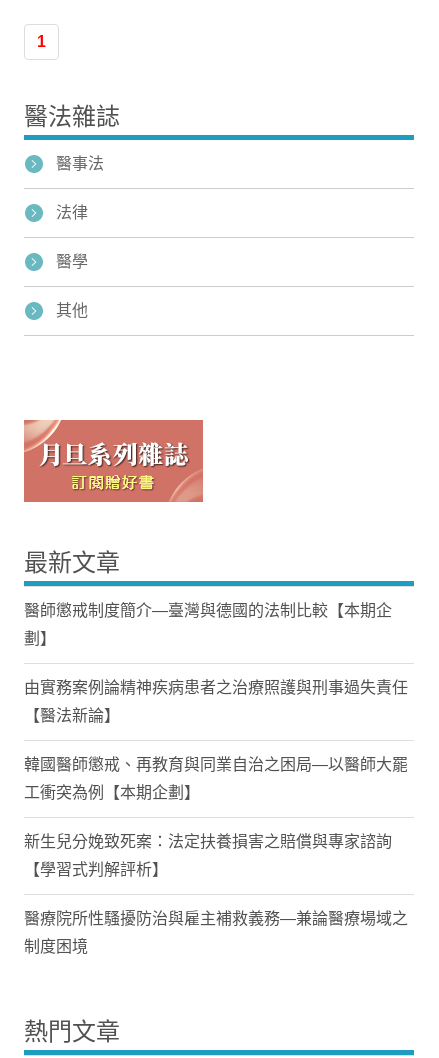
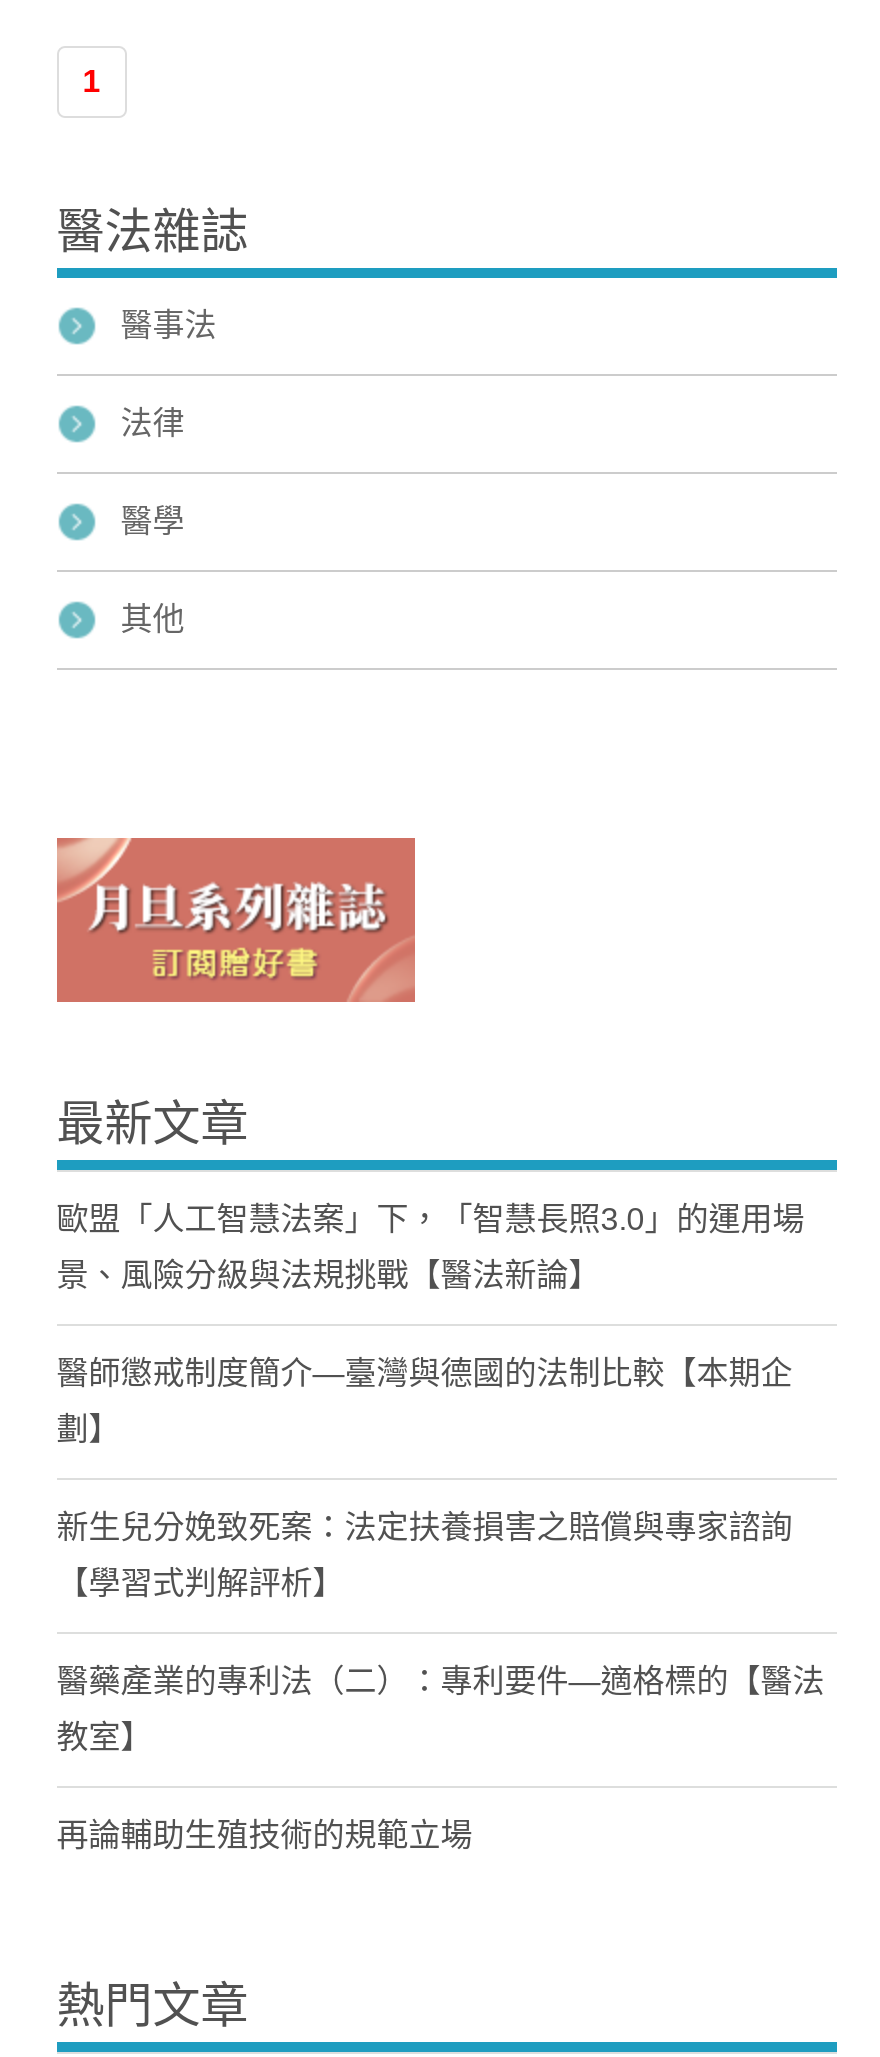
none -> [57,1202,805,1292] 歐盟「人工智慧法案」下，「智慧長照3.0」的運用場 | 景、風險分級與法規挑戰【醫法新論】
moved [24,602,392,647] -> [57,1356,793,1446]: 醫師懲戒制度簡介—臺灣與德國的法制比較【本期企 | 劃】
[24,679,408,801] 由實務案例論精神疾病患者之治療照護與刑事過失責任 | 【醫法新論】 | 韓國醫師懲戒、再教育與同業自治之困局—以醫師大罷 | 工衝突為例【本期企劃】 -> none
moved [24,833,392,878] -> [57,1510,793,1600]: 新生兒分娩致死案：法定扶養損害之賠償與專家諮詢 | 【學習式判解評析】
[24,910,408,955] 醫療院所性騷擾防治與雇主補救義務—兼論醫療場域之 | 制度困境 -> [57,1664,825,1852] 醫藥產業的專利法（二）：專利要件—適格標的【醫法 | 教室】 | 再論輔助生殖技術的規範立場

